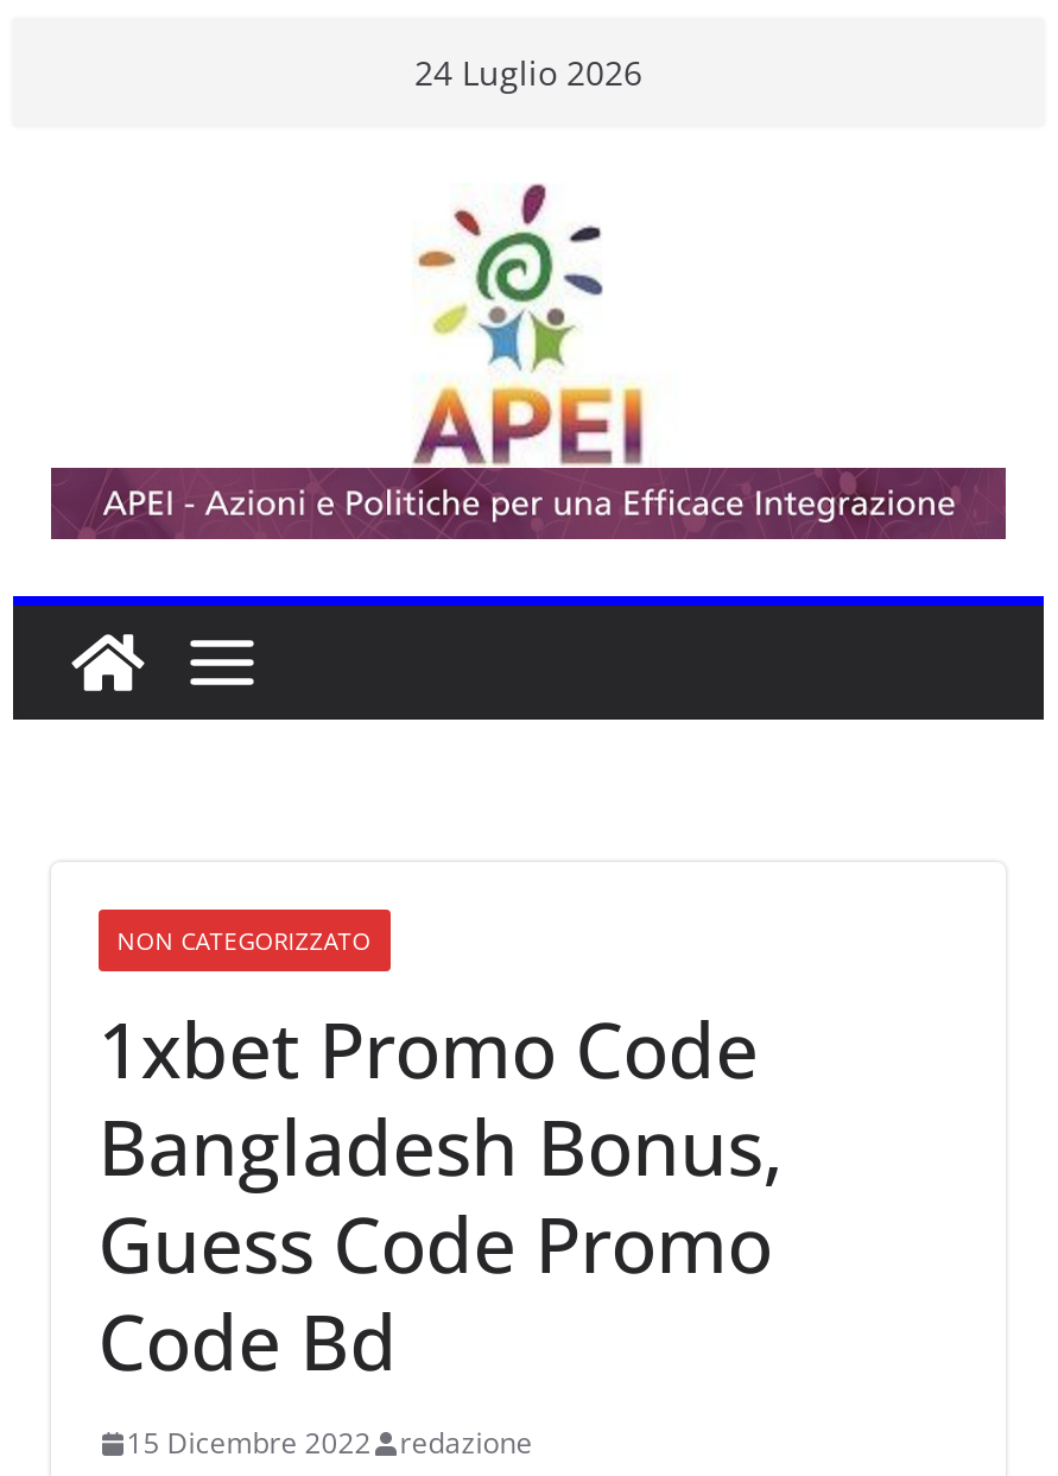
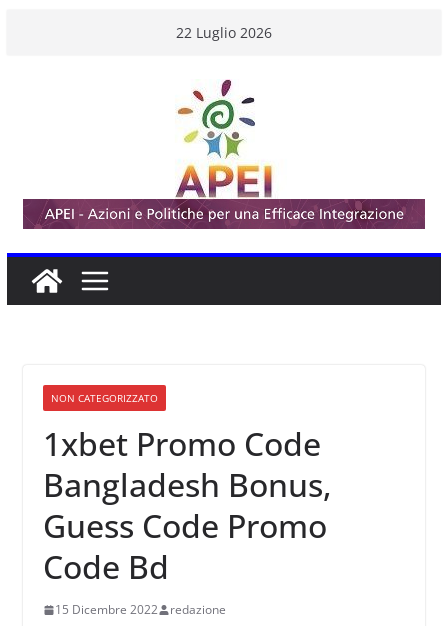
[414,50,642,95] 24 Luglio 2026 -> [176,23,272,42] 22 Luglio 2026

